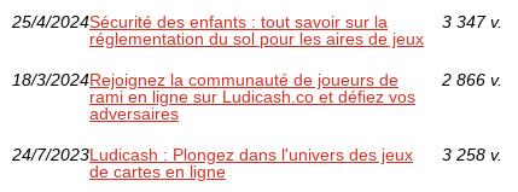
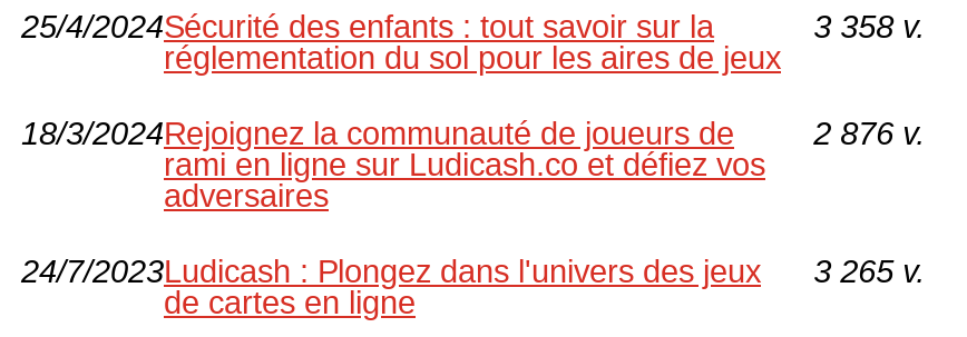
[441,12,502,32] 3 347 v. -> [813,9,925,45] 3 358 v.
[441,70,502,90] 2 866 v. -> [813,116,925,152] 2 876 v.
[12,145,502,164] 24/7/2023Ludicash : Plongez dans l'univers des jeux 3 258 v. -> [21,254,925,290] 24/7/2023Ludicash : Plongez dans l'univers des jeux 3 265 v.

